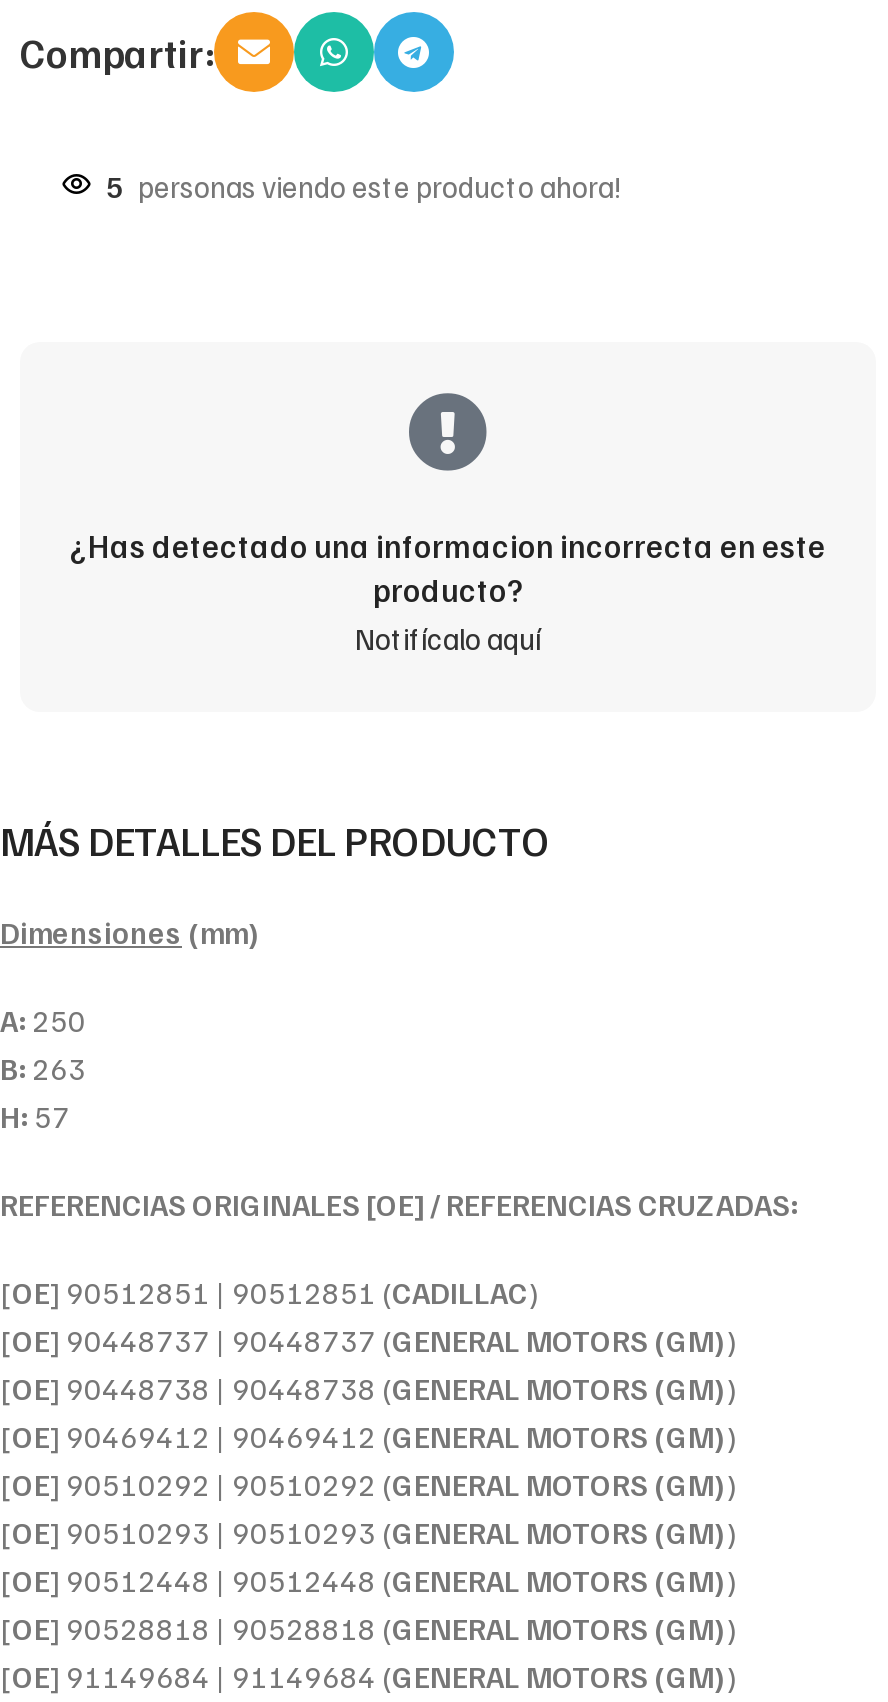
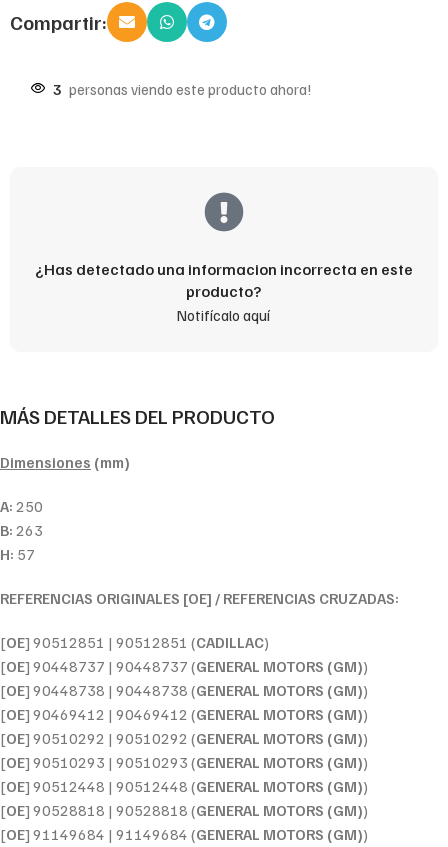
[106,168,624,204] 5 personas viendo este producto ahora! -> [53,80,312,98] 3 personas viendo este producto ahora!

